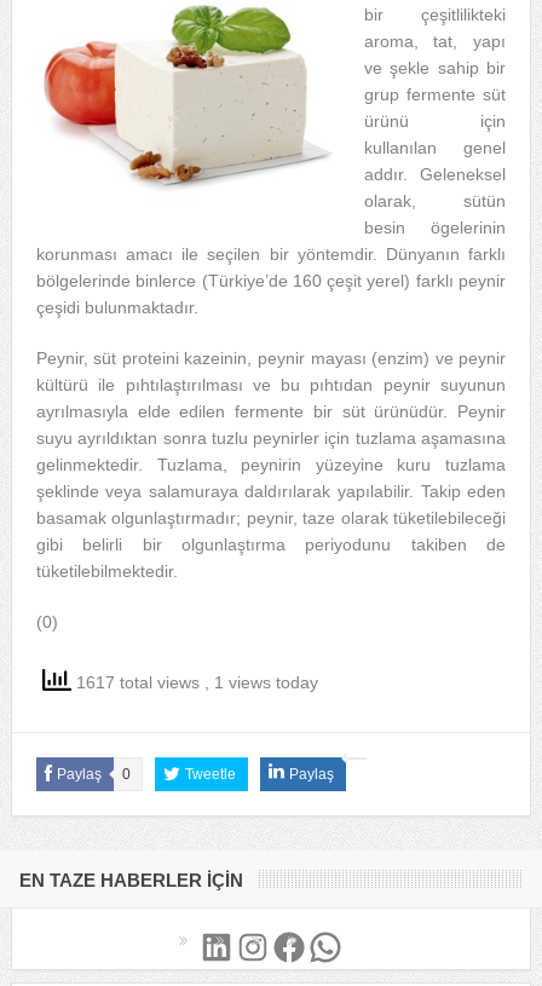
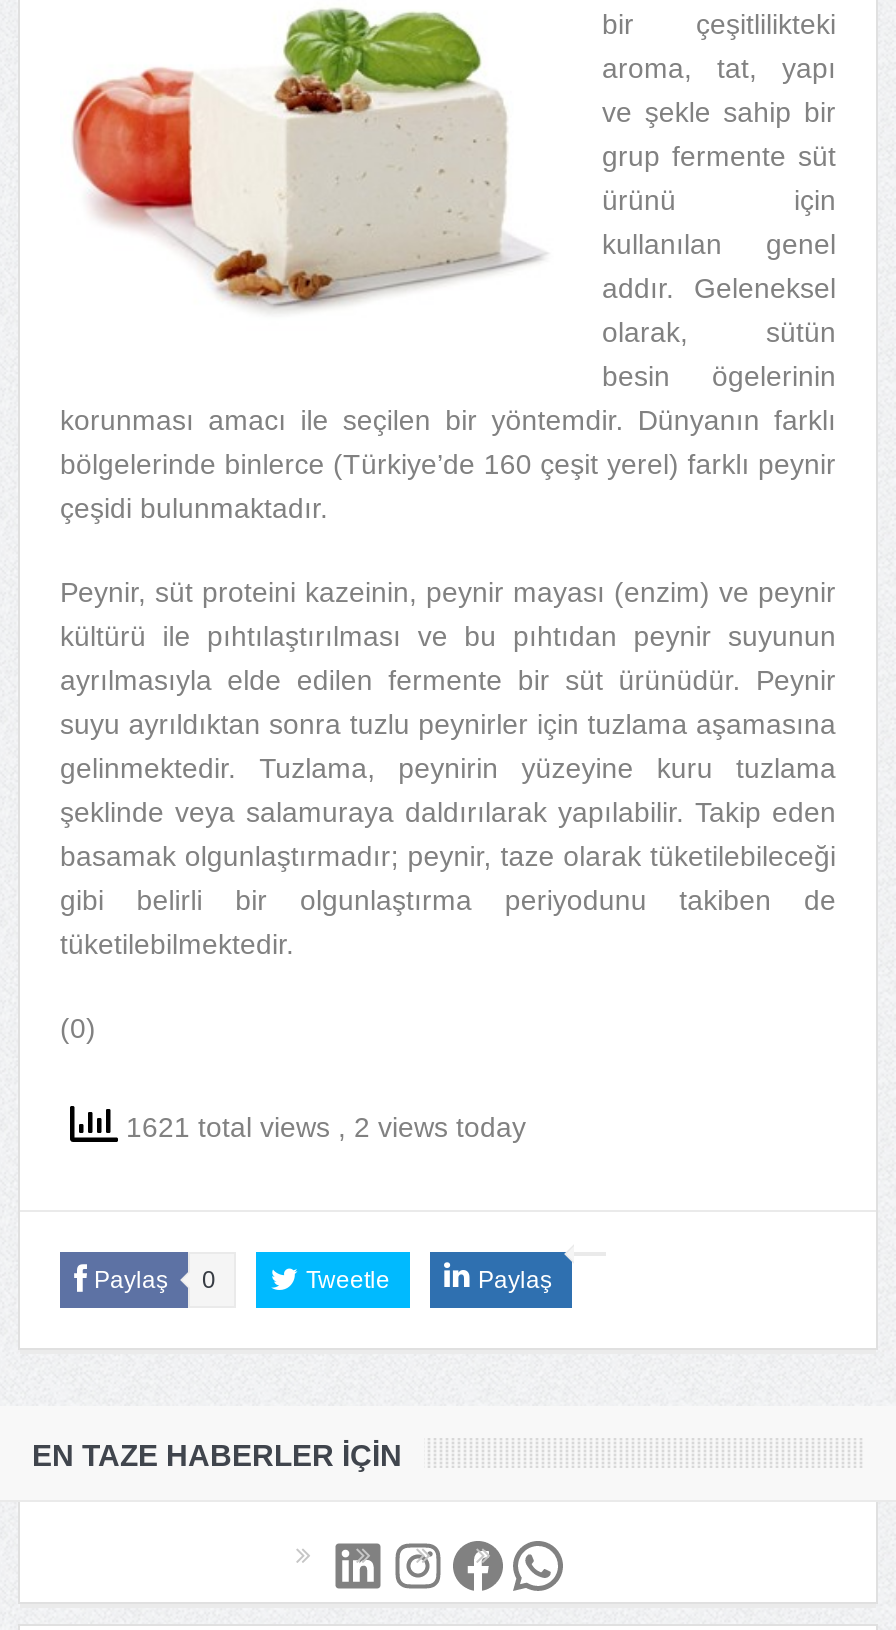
[71,672,318,691] 1617 total views, 1 views today -> [118,1111,526,1143] 1621 total views, 2 views today

